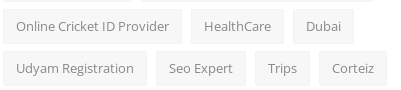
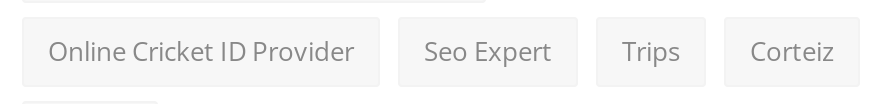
[16,17,341,77] HealthCare | Dubai | Udyam Registration -> none

